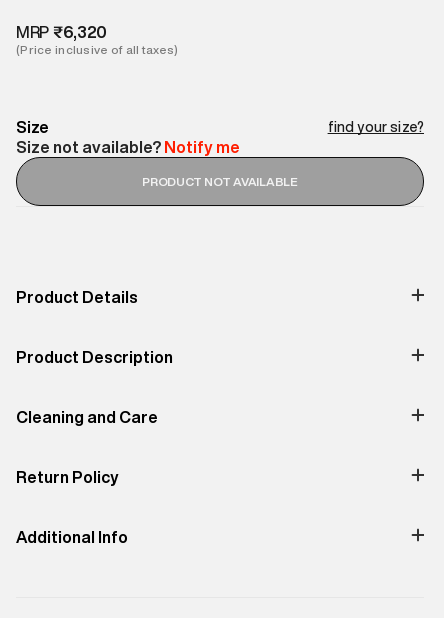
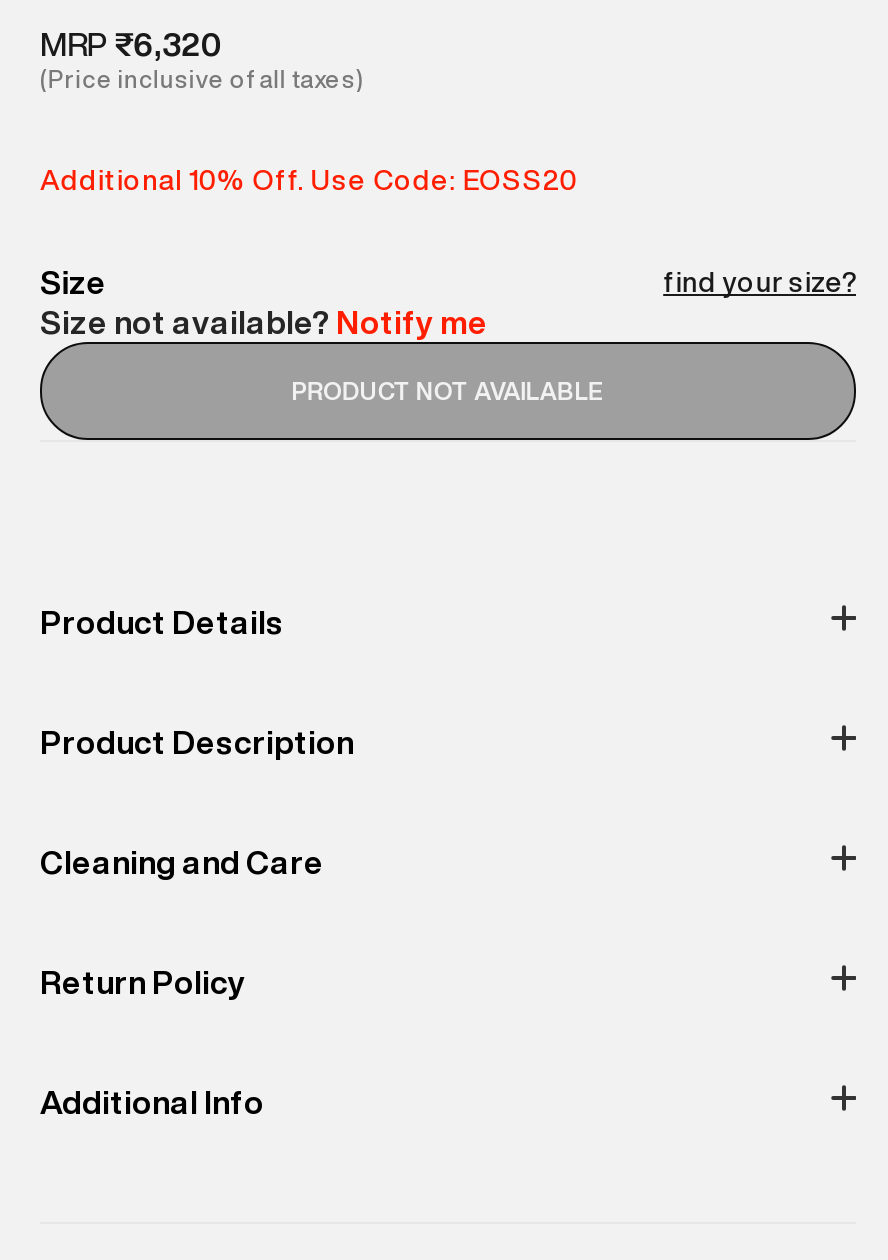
none -> [40,165,578,193] Additional 10% Off. Use Code: EOSS20

